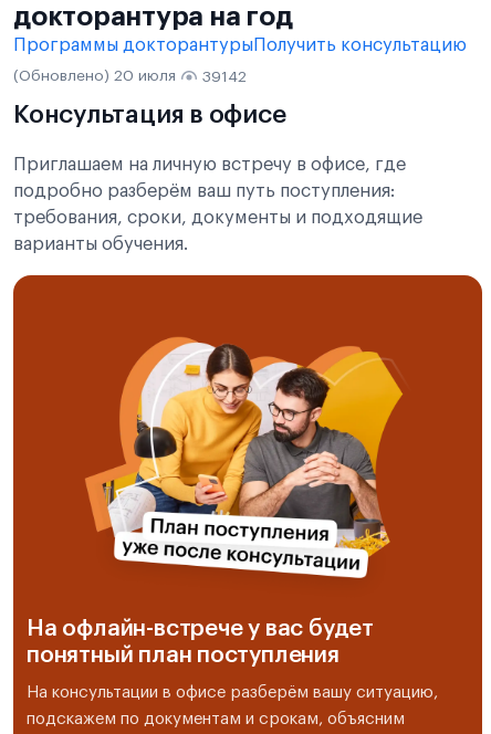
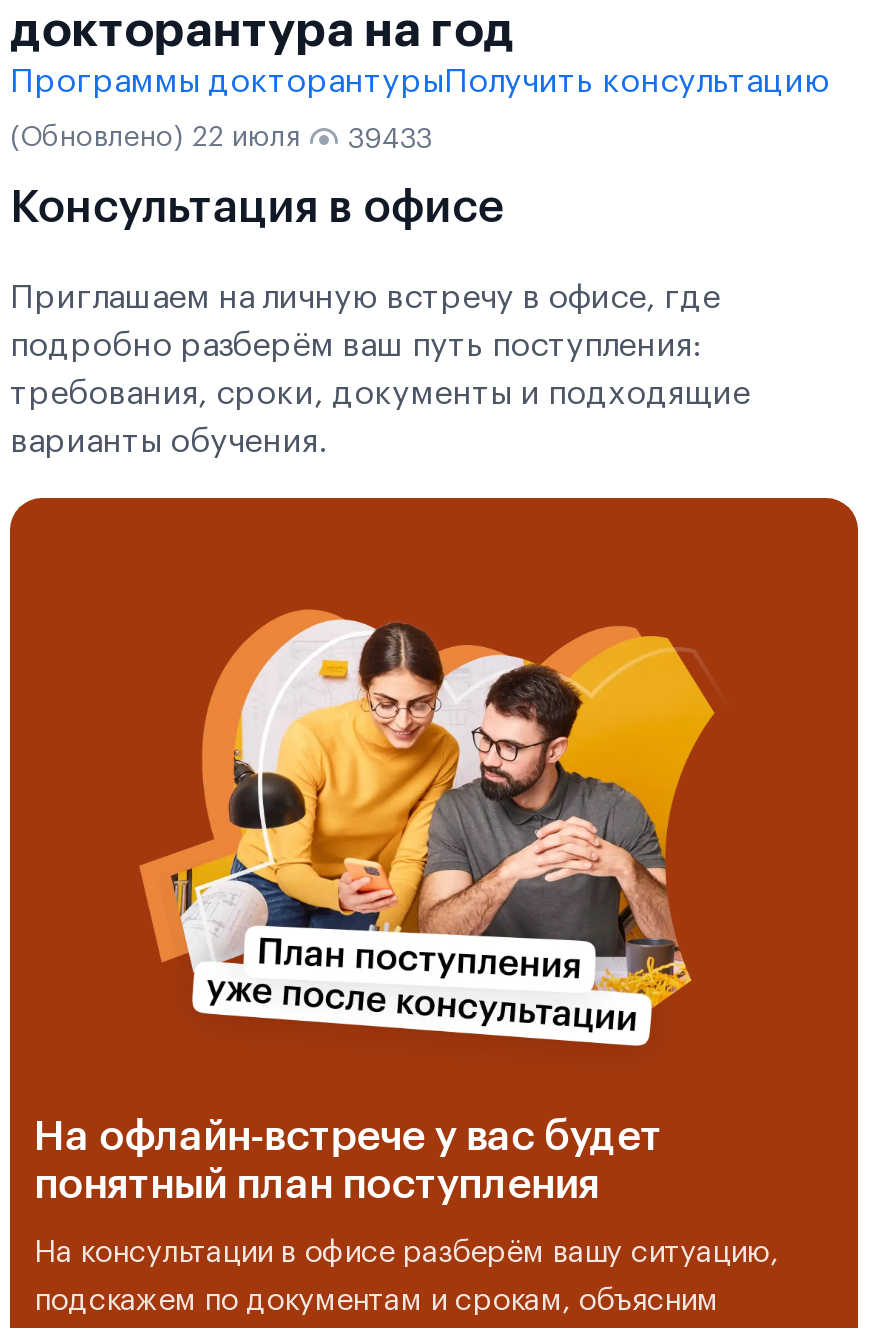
[13,69,176,84] (Обновлено) 20 июля -> [10,124,300,152] (Обновлено) 22 июля
[202,70,247,85] 39142 -> [348,126,432,154] 39433

